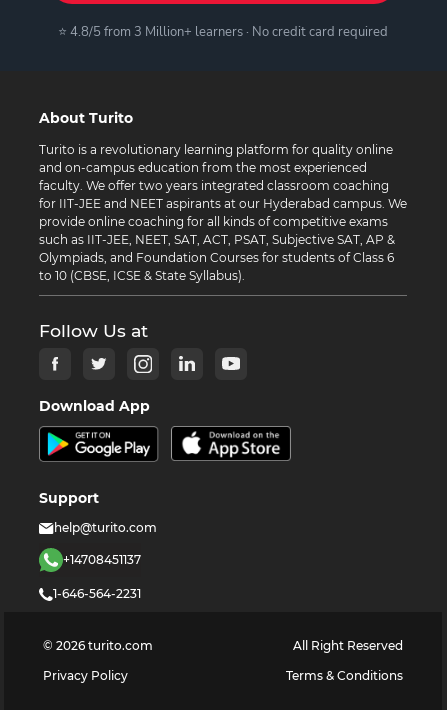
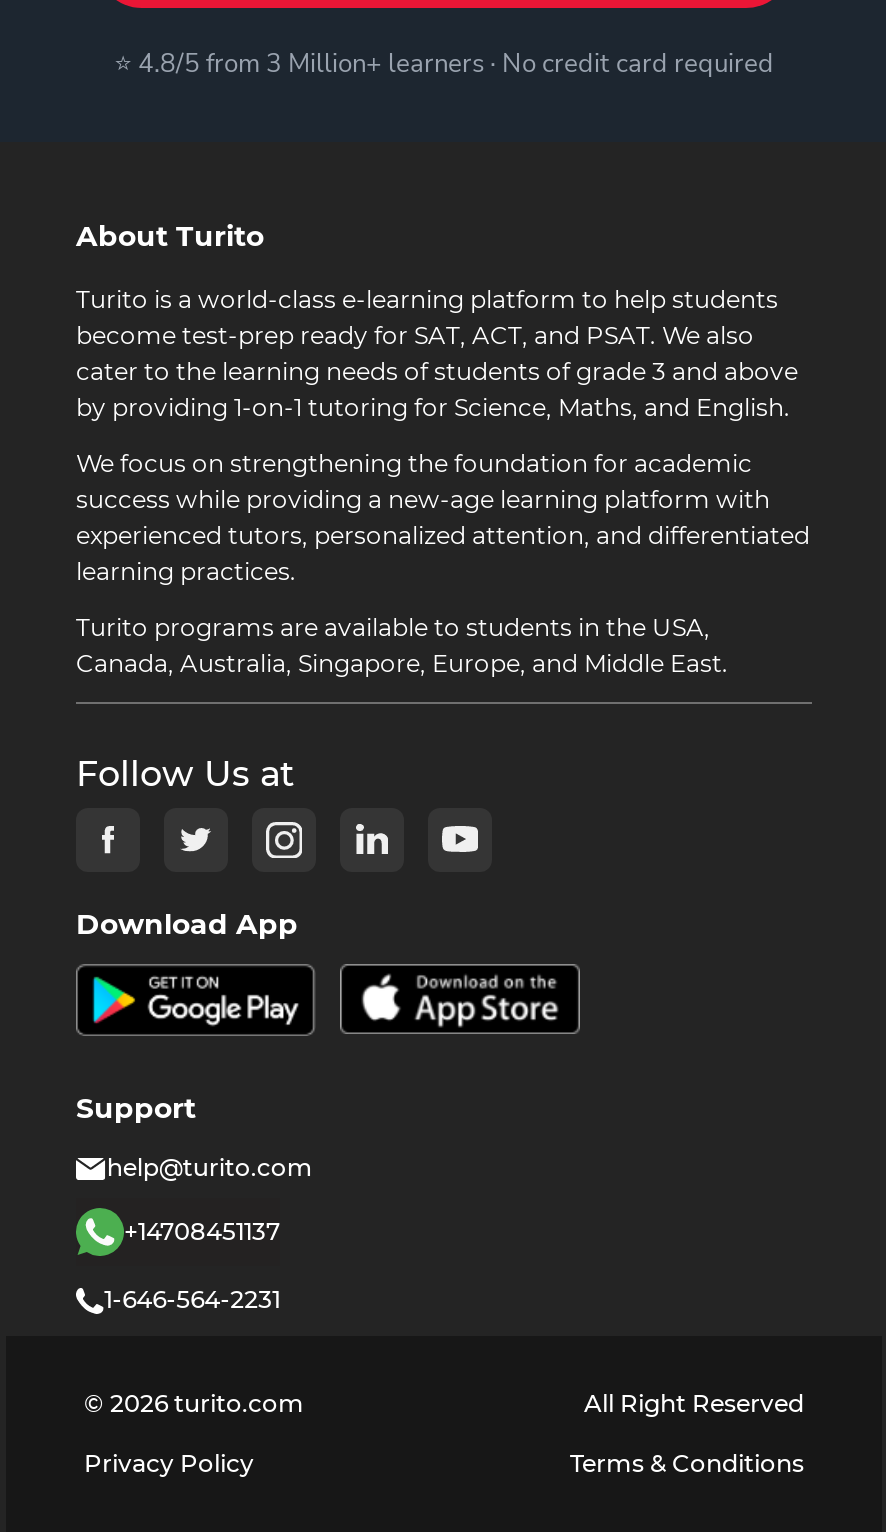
[39,142,407,283] Turito is a revolutionary learning platform for quality online | and on-campus education from the most experienced | faculty. We offer two years integrated classroom coaching | for IIT-JEE and NEET aspirants at our Hyderabad campus. We | provide online coaching for all kinds of competitive exams | such as IIT-JEE, NEET, SAT, ACT, PSAT, Subjective SAT, AP & | Olympiads, and Foundation Courses for students of Class 6 | to 10 (CBSE, ICSE & State Syllabus). -> [76,283,810,677] Turito is a world-class e-learning platform to help students | become test-prep ready for SAT, ACT, and PSAT. We also | cater to the learning needs of students of grade 3 and above | by providing 1-on-1 tutoring for Science, Maths, and English. | We focus on strengthening the foundation for academic | success while providing a new-age learning platform with | experienced tutors, personalized attention, and differentiated | learning practices. | Turito programs are available to students in the USA, | Canada, Australia, Singapore, Europe, and Middle East.

